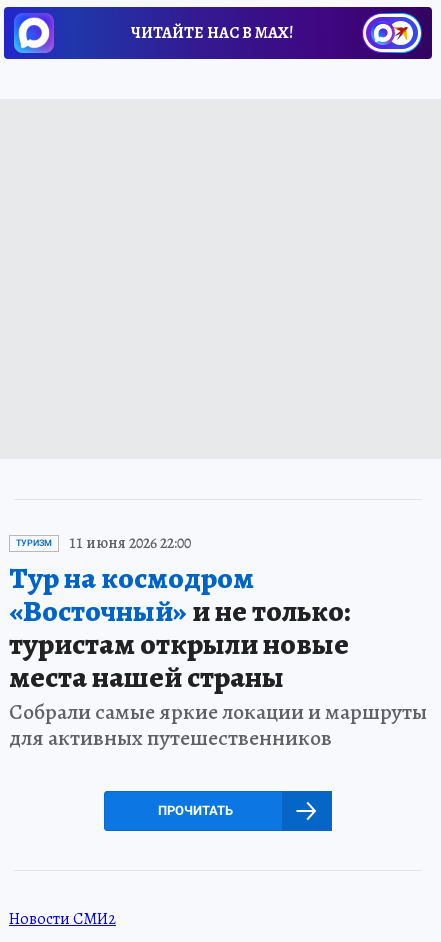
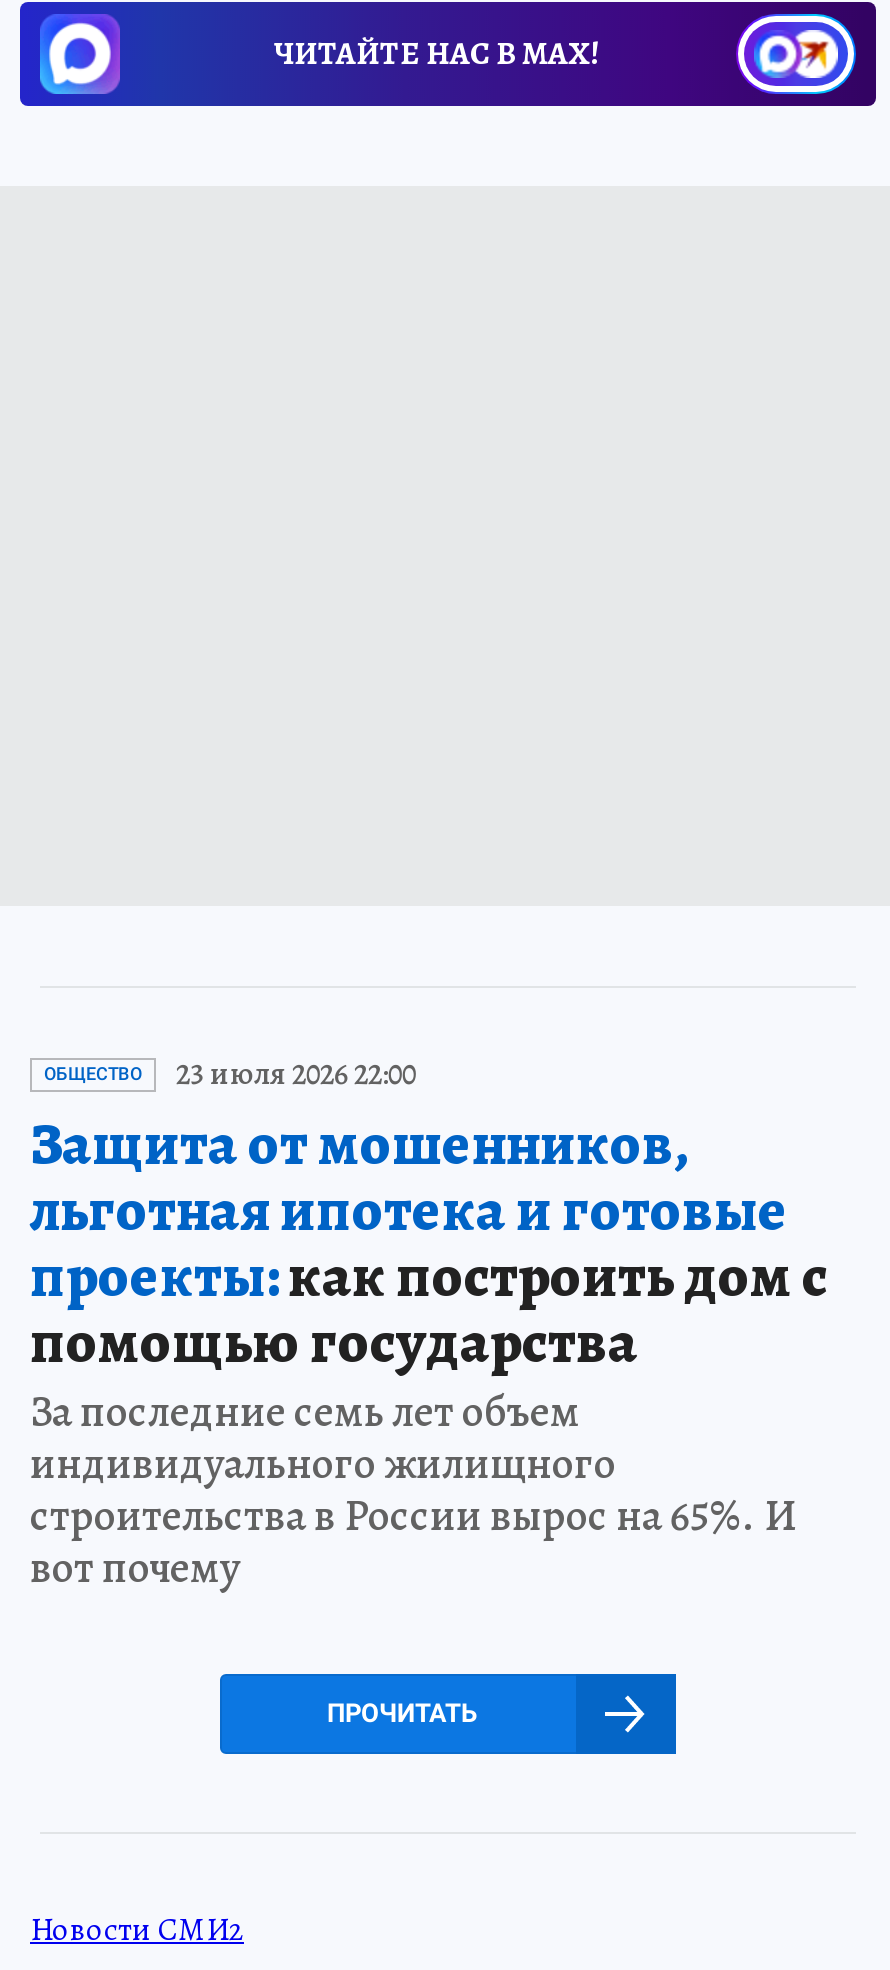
[9,532,427,753] ТУРИЗМ | 11 июня 2026 22:00 | Тур на космодром | «Восточный»и не только: | туристам открыли новые | места нашей страны | Собрали самые яркие локации и маршруты | для активных путешественников -> [30,1052,828,1598] ОБЩЕСТВО | 23 июля 2026 22:00 | Защита от мошенников, | льготная ипотека и готовые | проекты:как построить дом с | помощью государства | За последние семь лет объем | индивидуального жилищного | строительства в России вырос на 65%. И | вот почему

